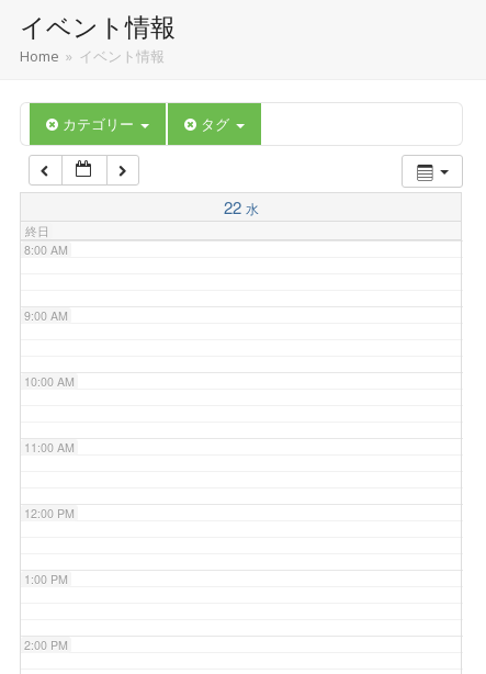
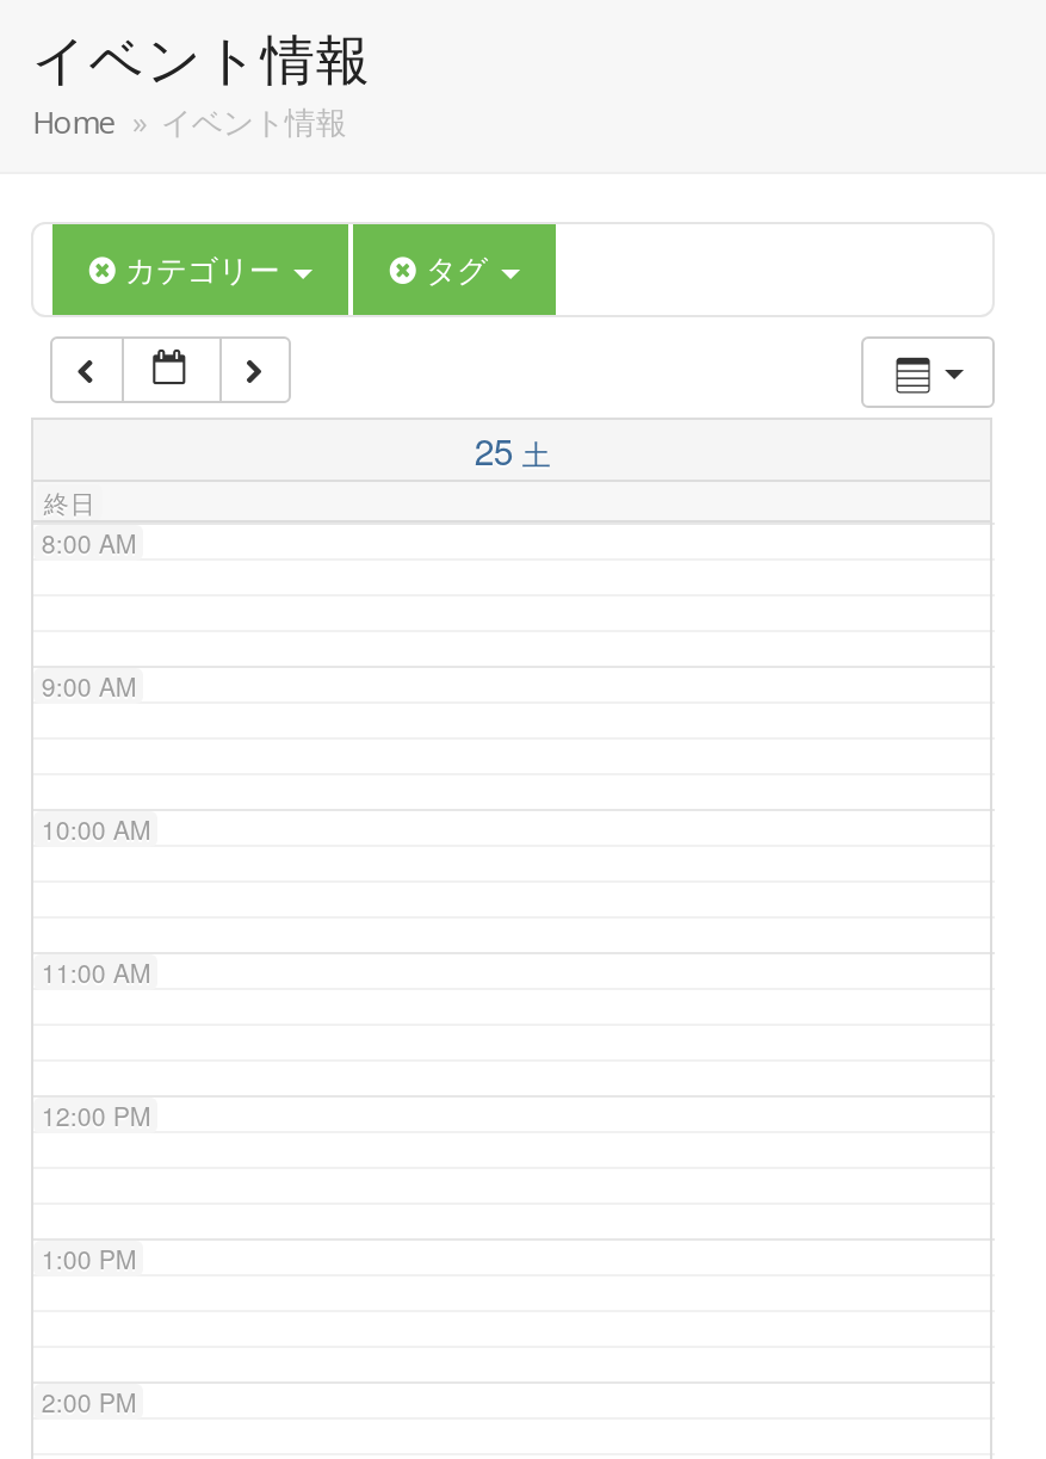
[224,195,259,218] 22 水 -> [474,425,551,475] 25 土

